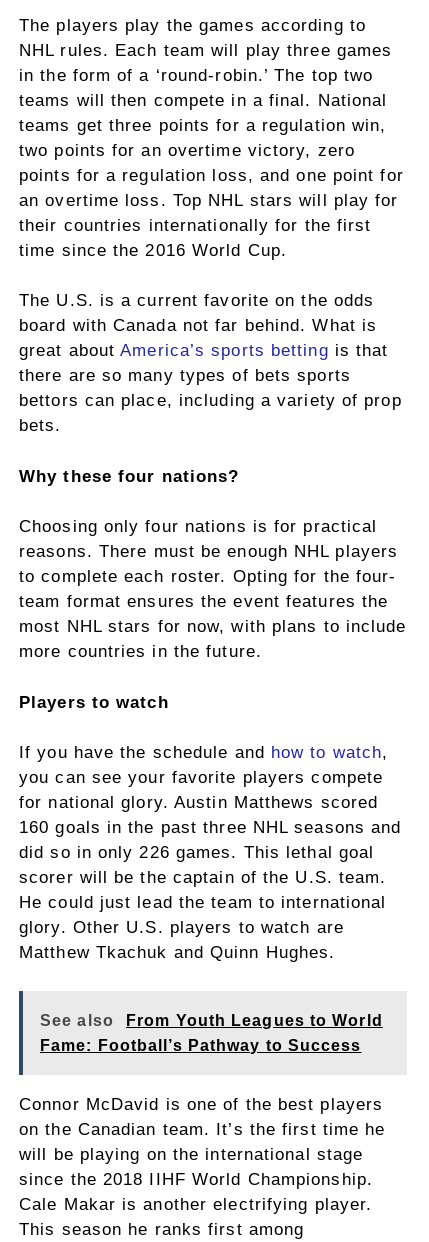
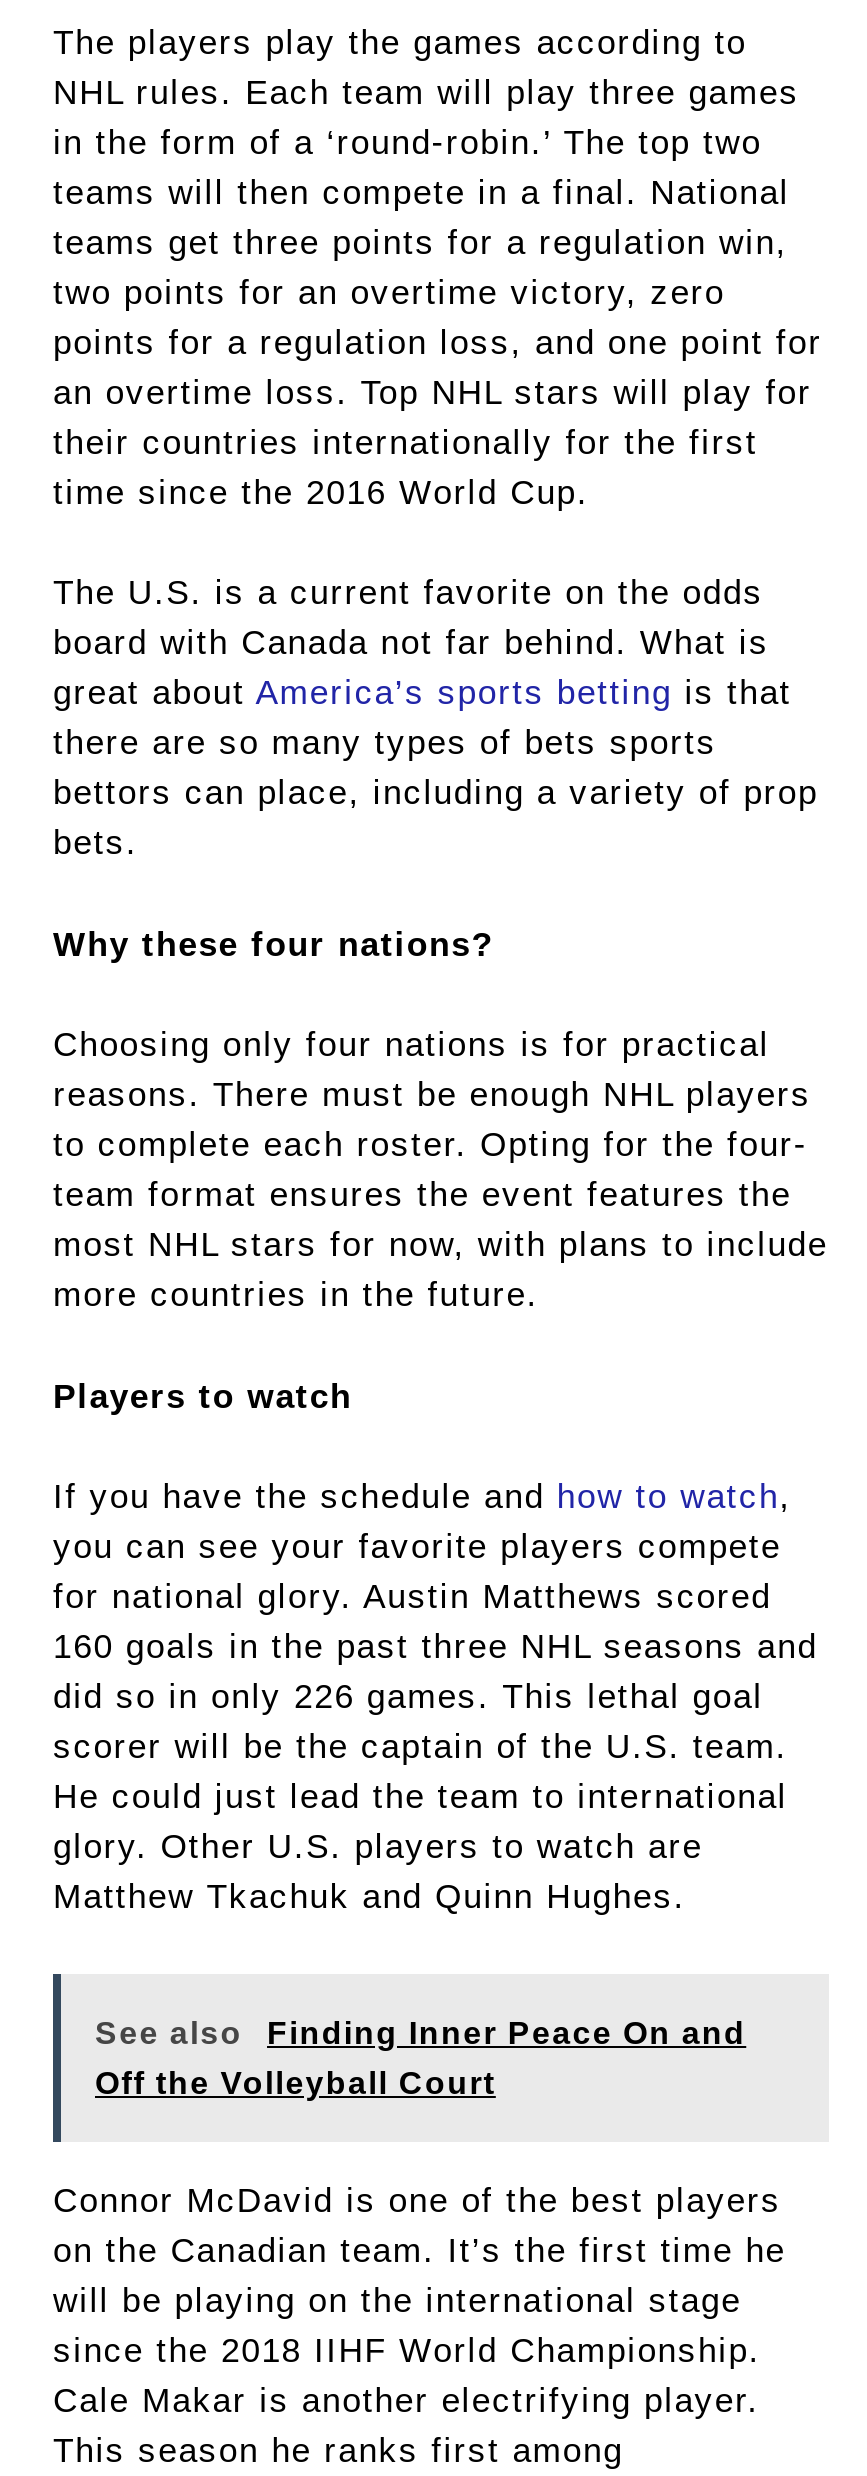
[126,1011,383,1028] From Youth Leagues to World -> [267,2015,746,2049] Finding Inner Peace On and
[40,1036,361,1053] Fame: Football’s Pathway to Success -> [95,2065,496,2099] Off the Volleyball Court

